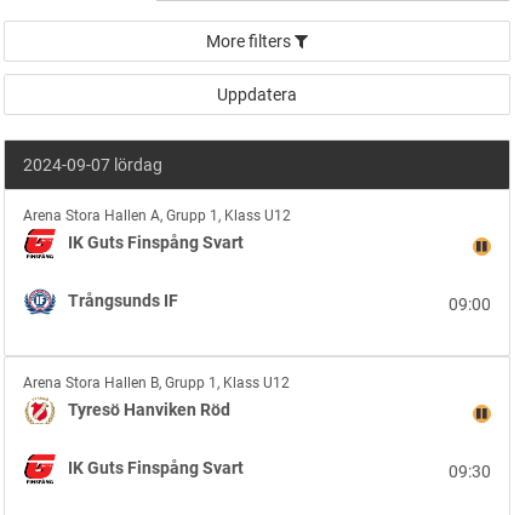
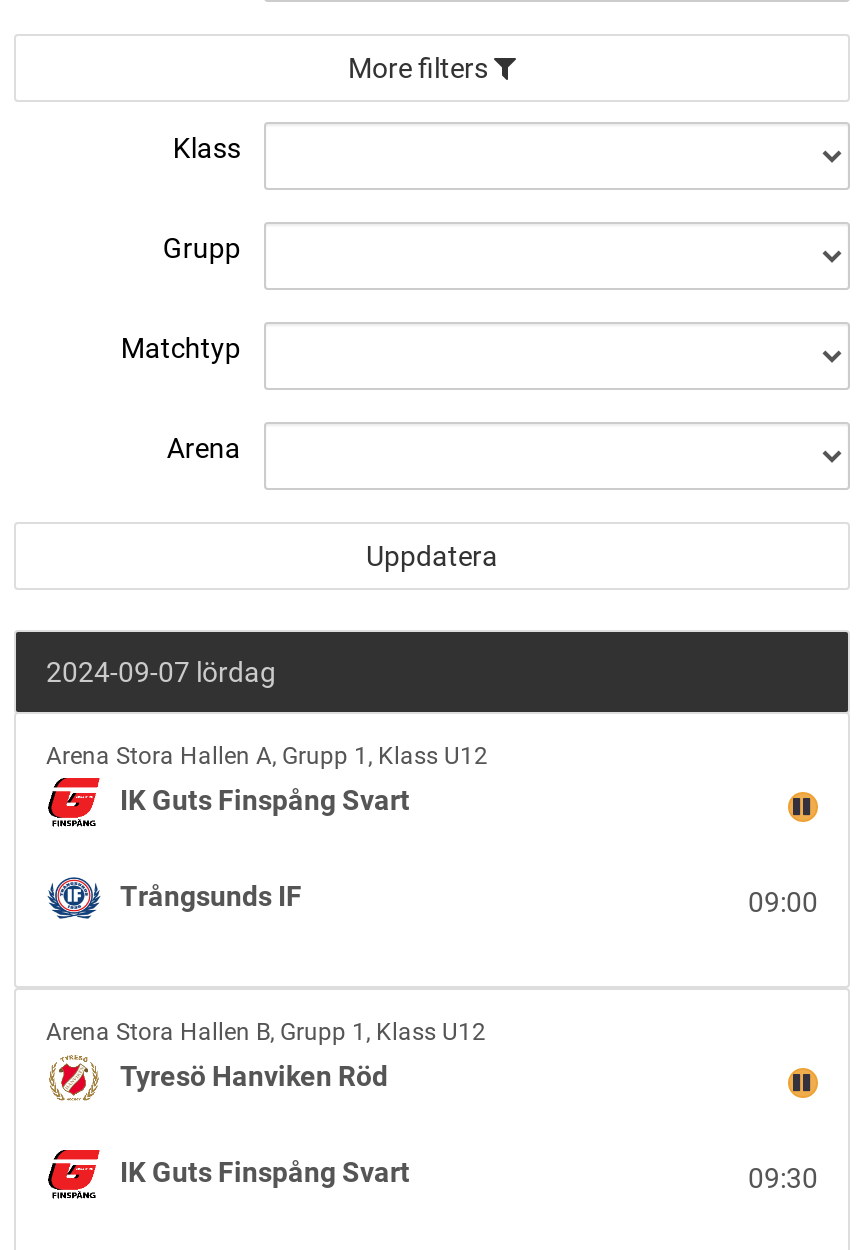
none -> [121,132,241,464] Klass | Grupp | Matchtyp | Arena

